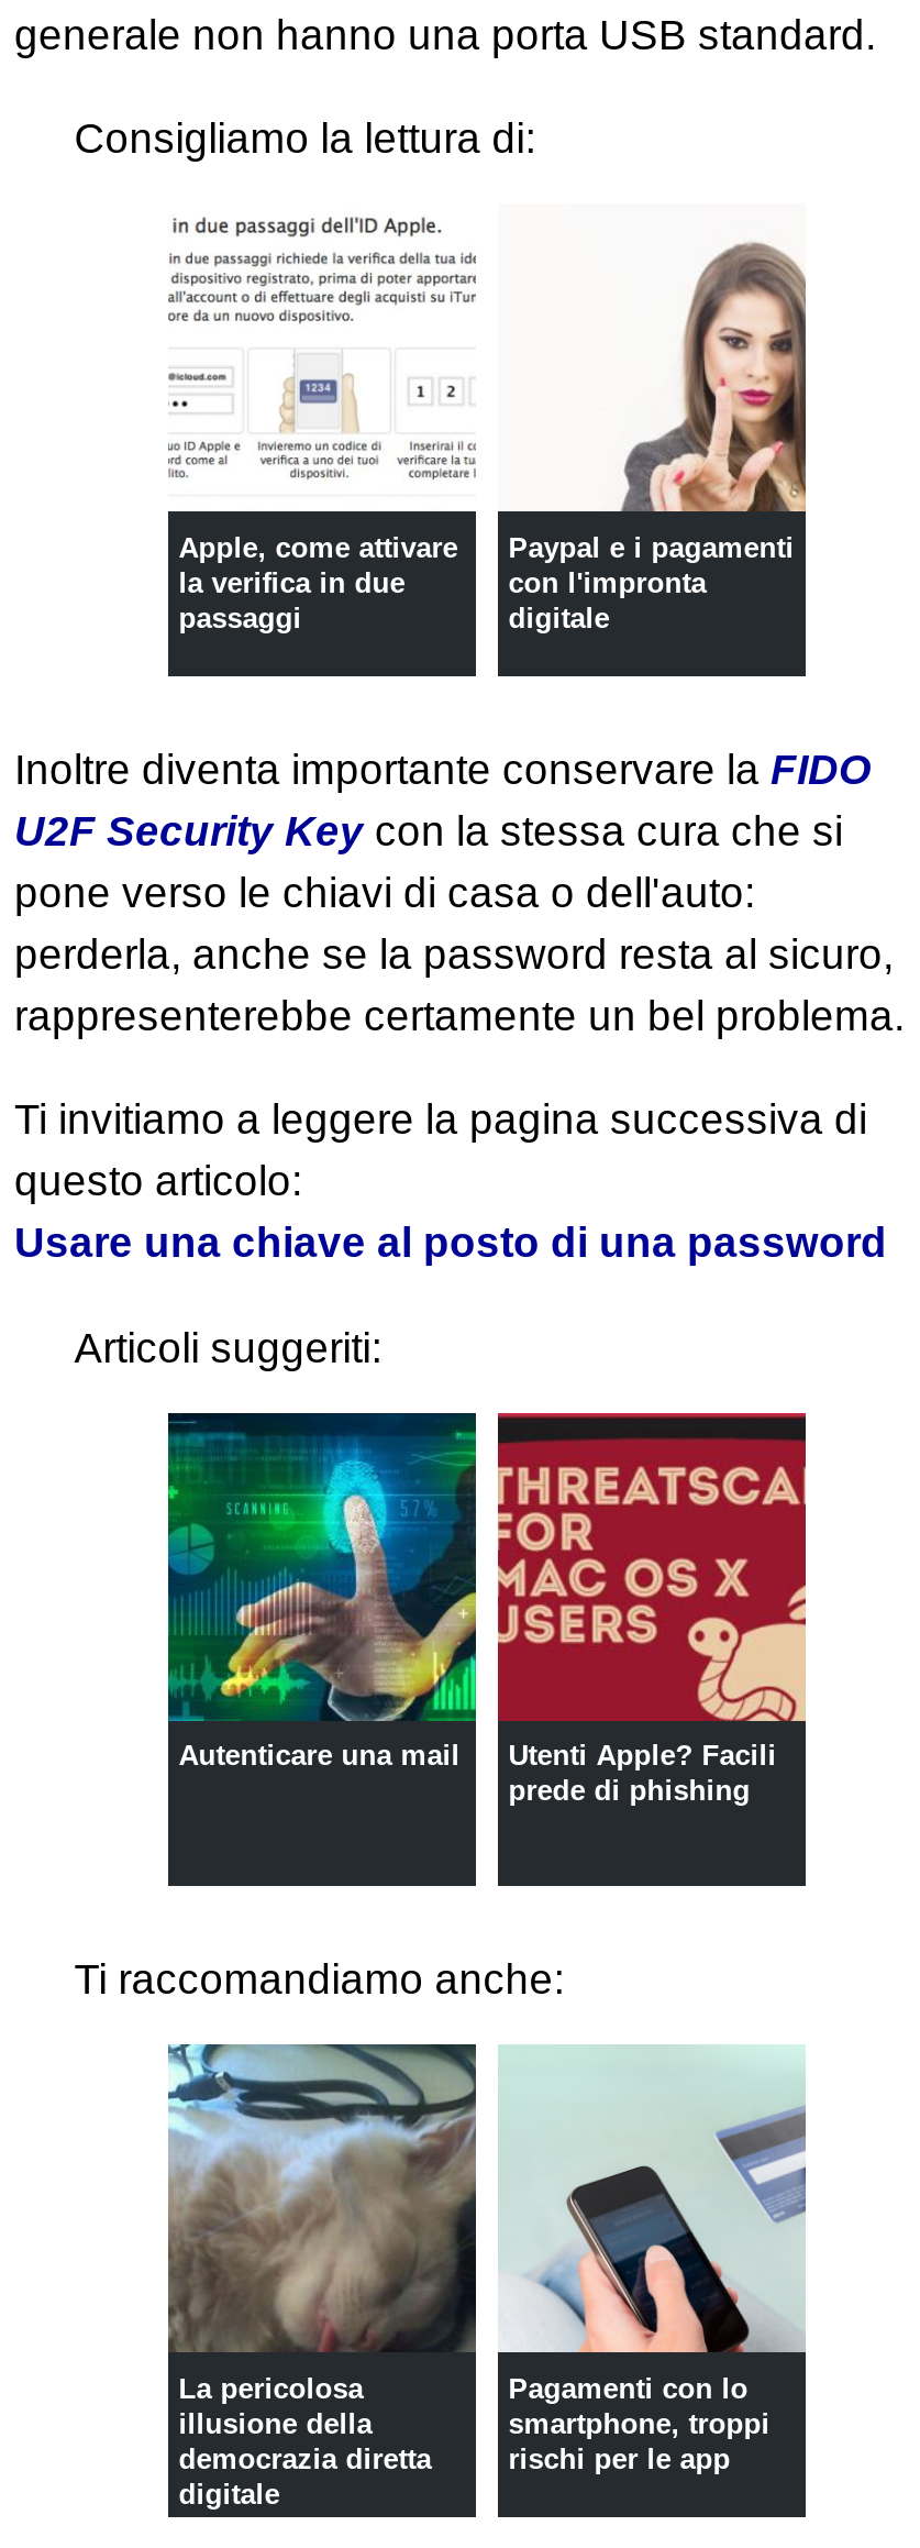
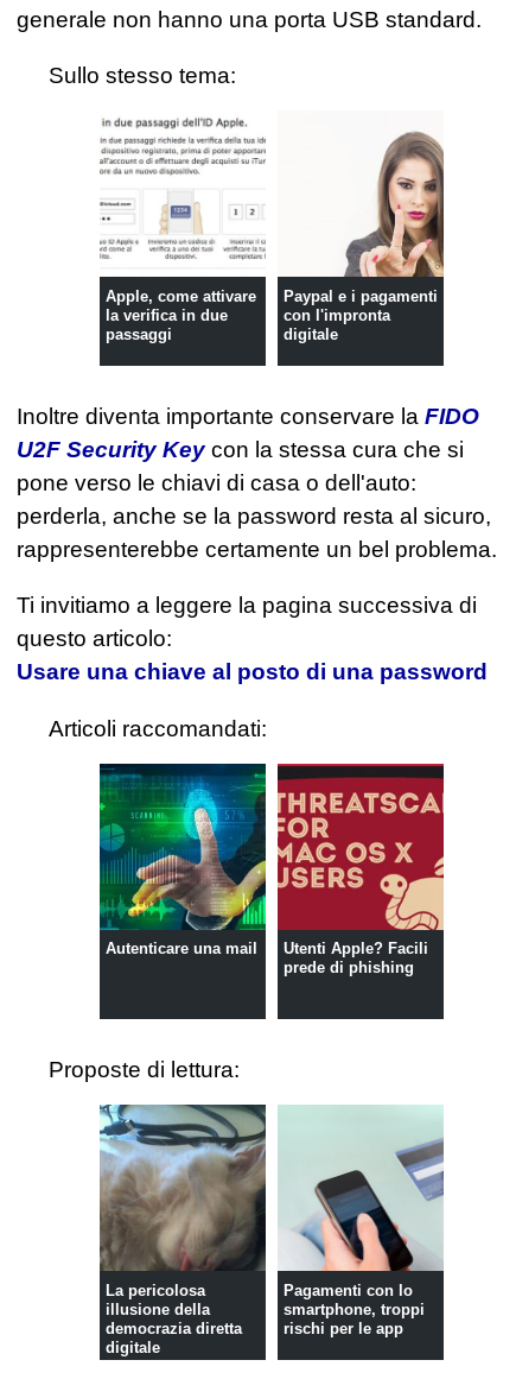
[74,115,536,162] Consigliamo la lettura di: -> [49,63,236,88] Sullo stesso tema:
[74,1324,382,1370] Articoli suggeriti: -> [49,716,267,741] Articoli raccomandati:
[74,1956,564,2002] Ti raccomandiamo anche: -> [49,1057,240,1082] Proposte di lettura:

